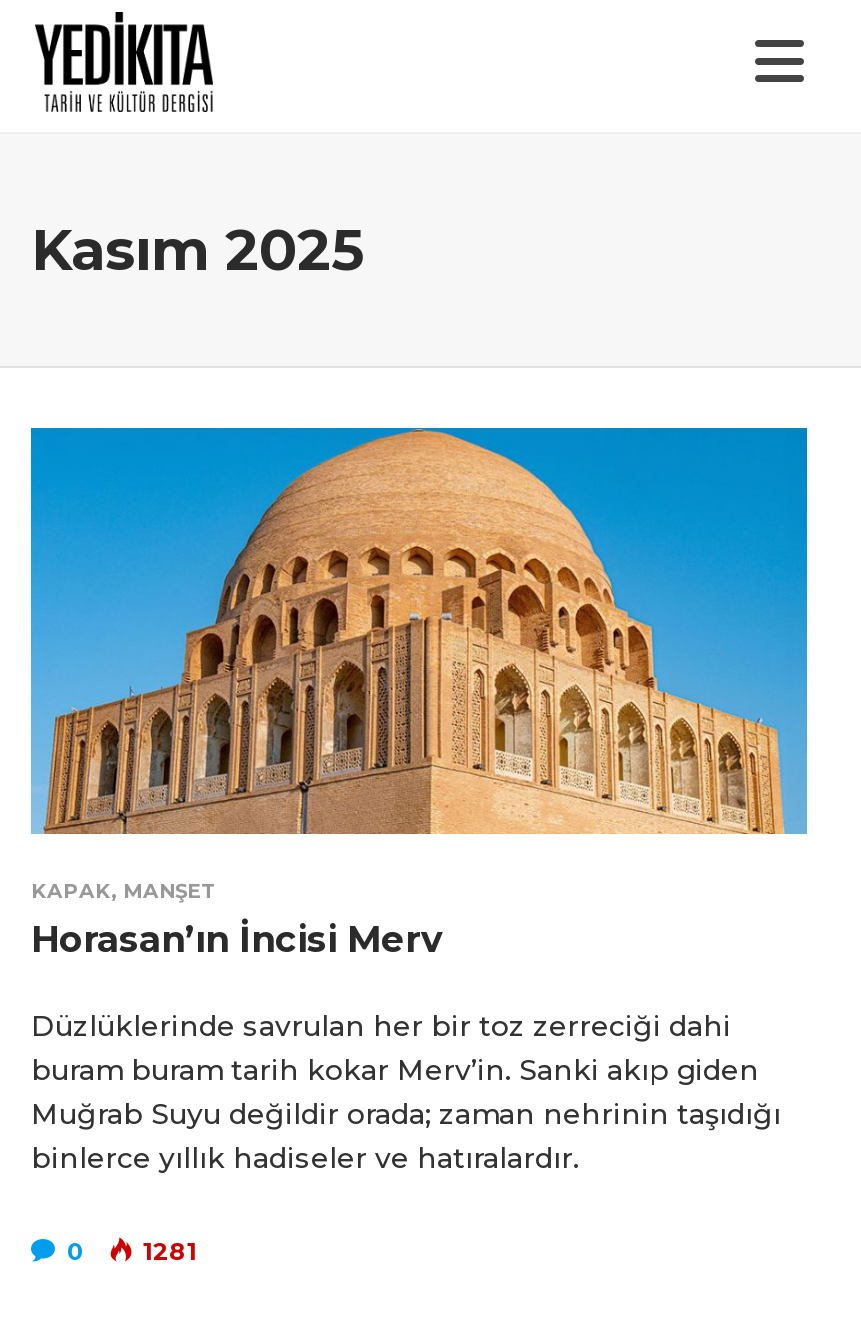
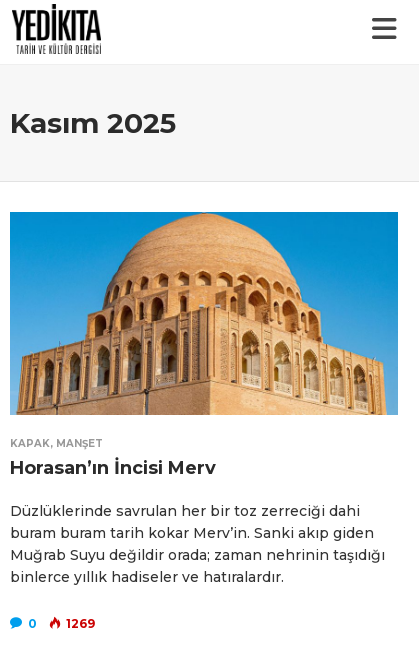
[67,1236,197,1266] 0 1281 -> [28,616,95,631] 0 1269

